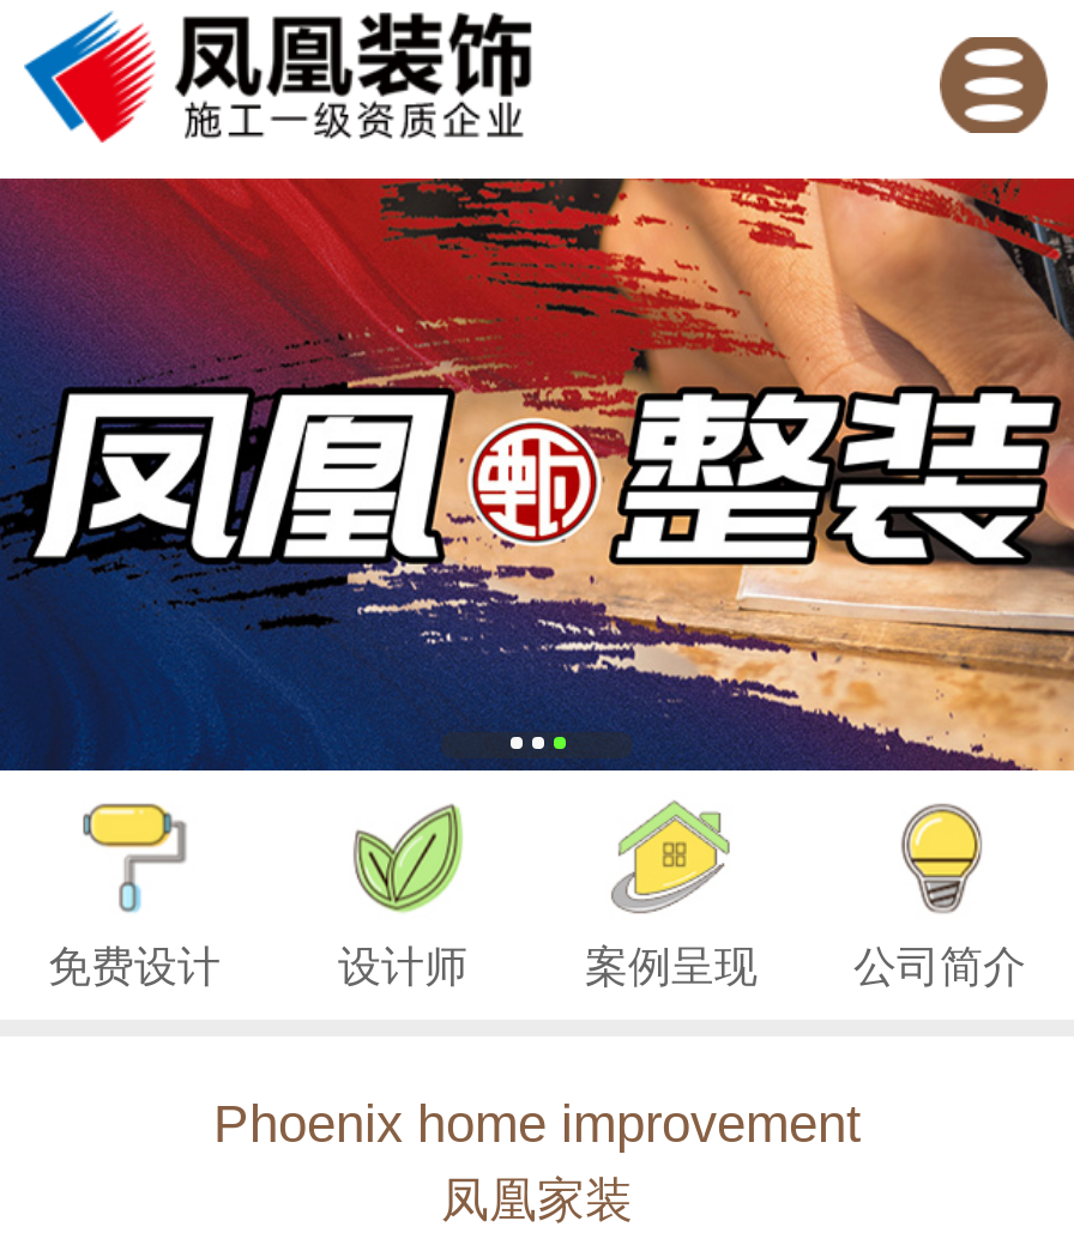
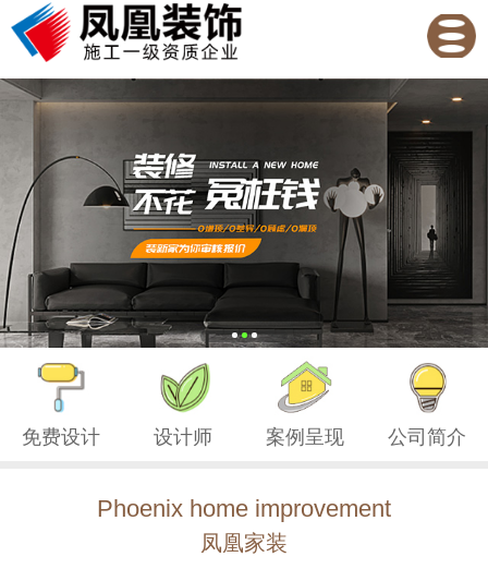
[7,176,1067,773] [image] -> [3,77,485,349] [image]

